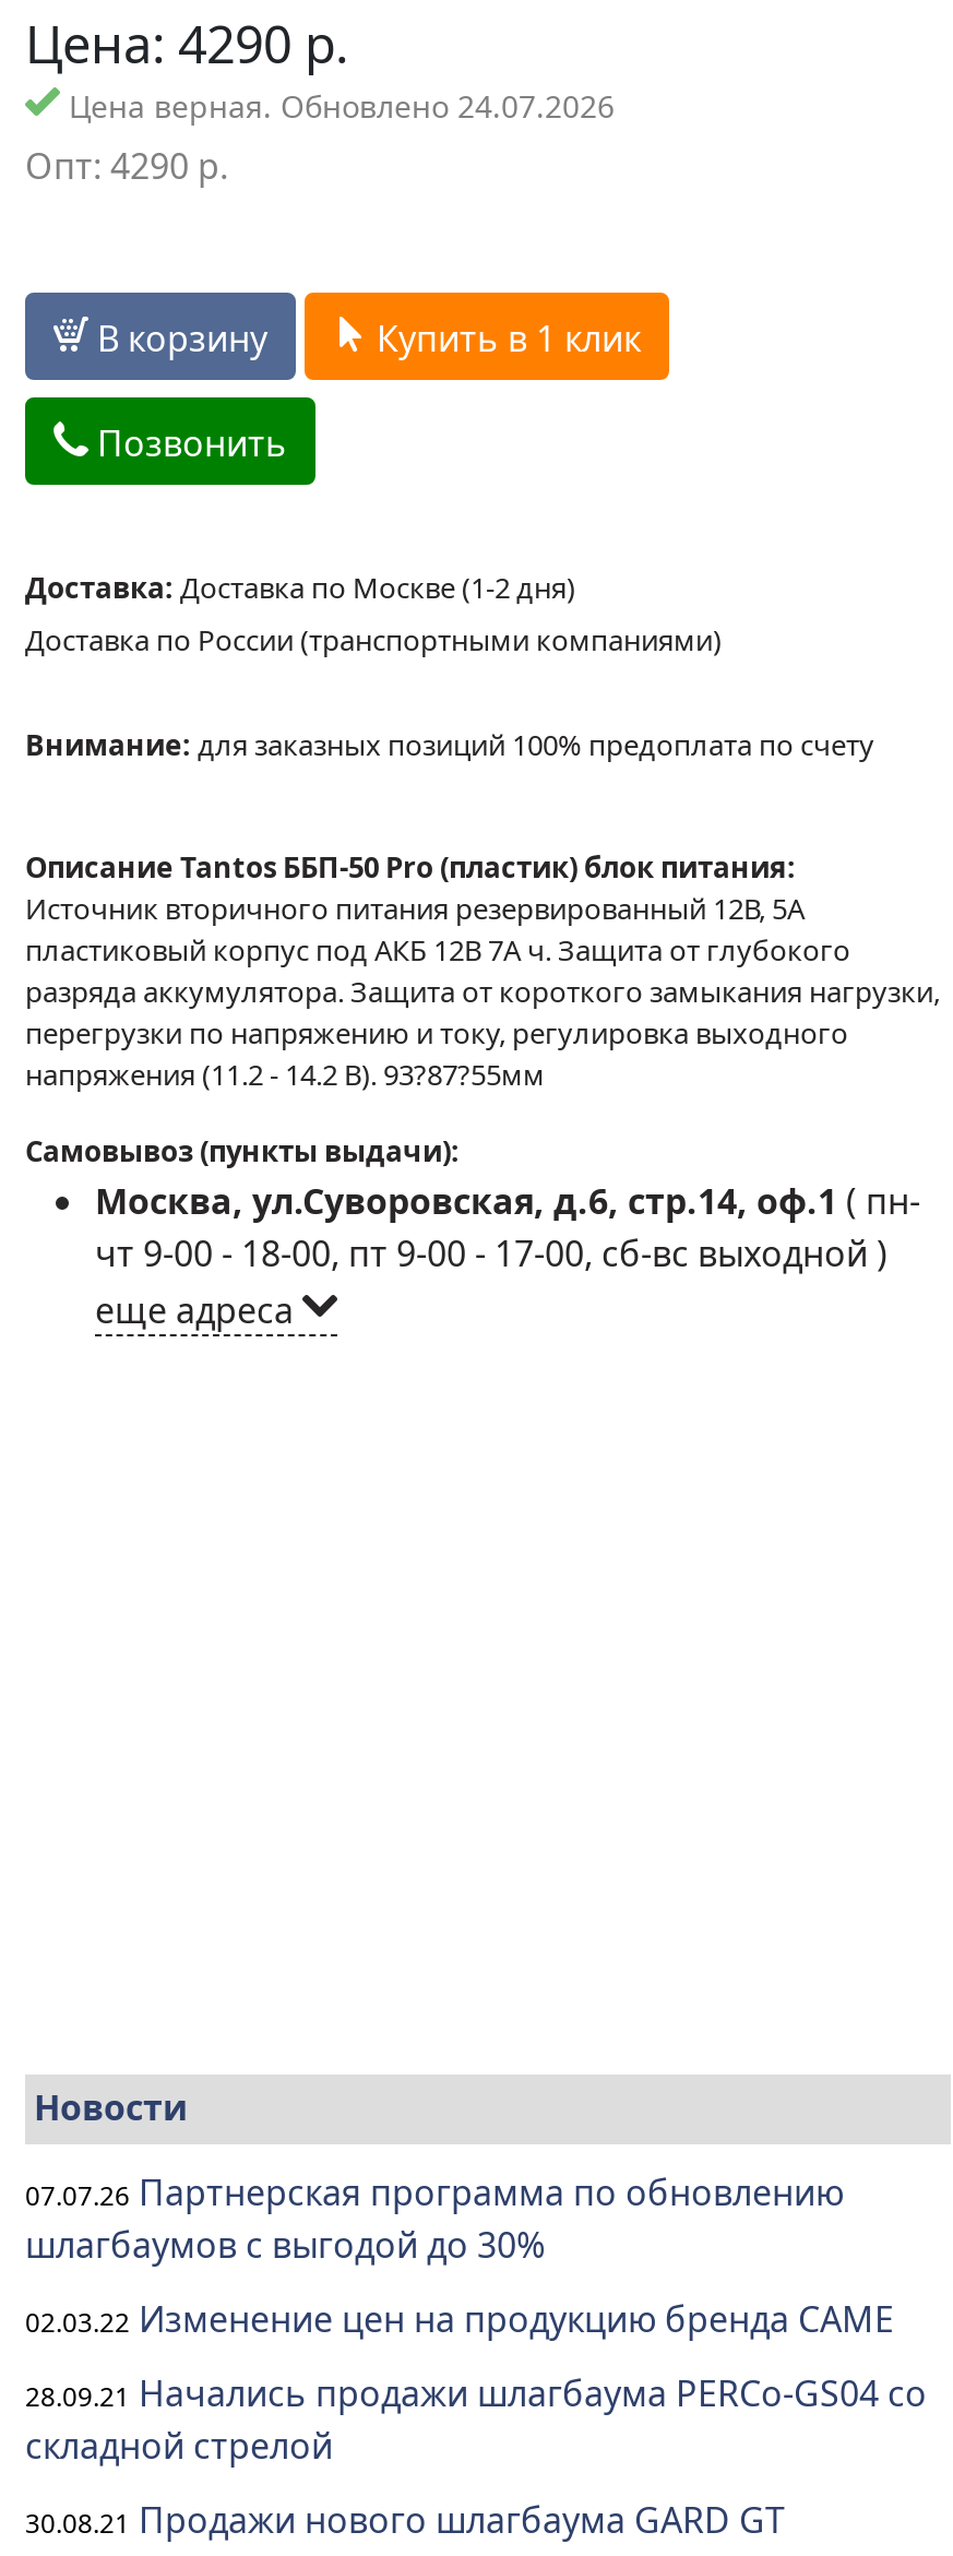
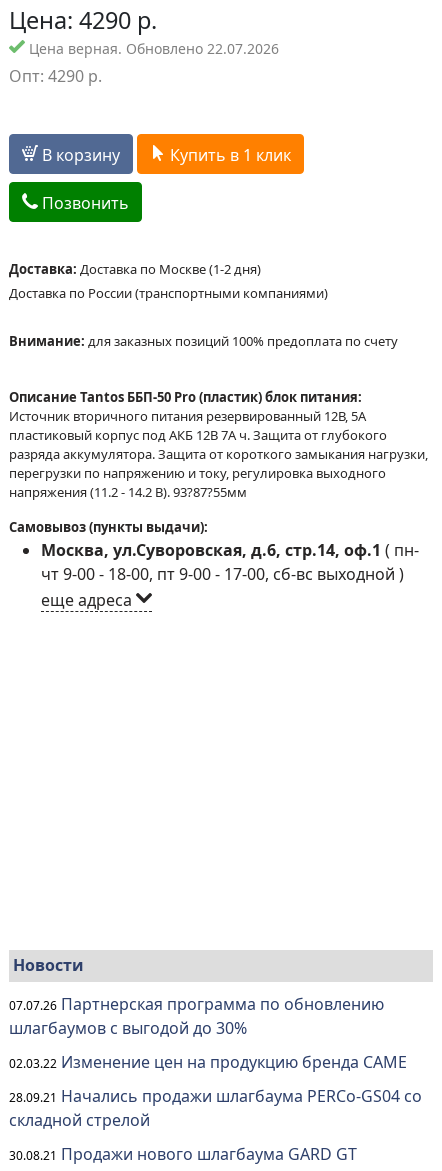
[69,85,615,127] Цена верная. Обновлено 24.07.2026 -> [29,39,279,58] Цена верная. Обновлено 22.07.2026

